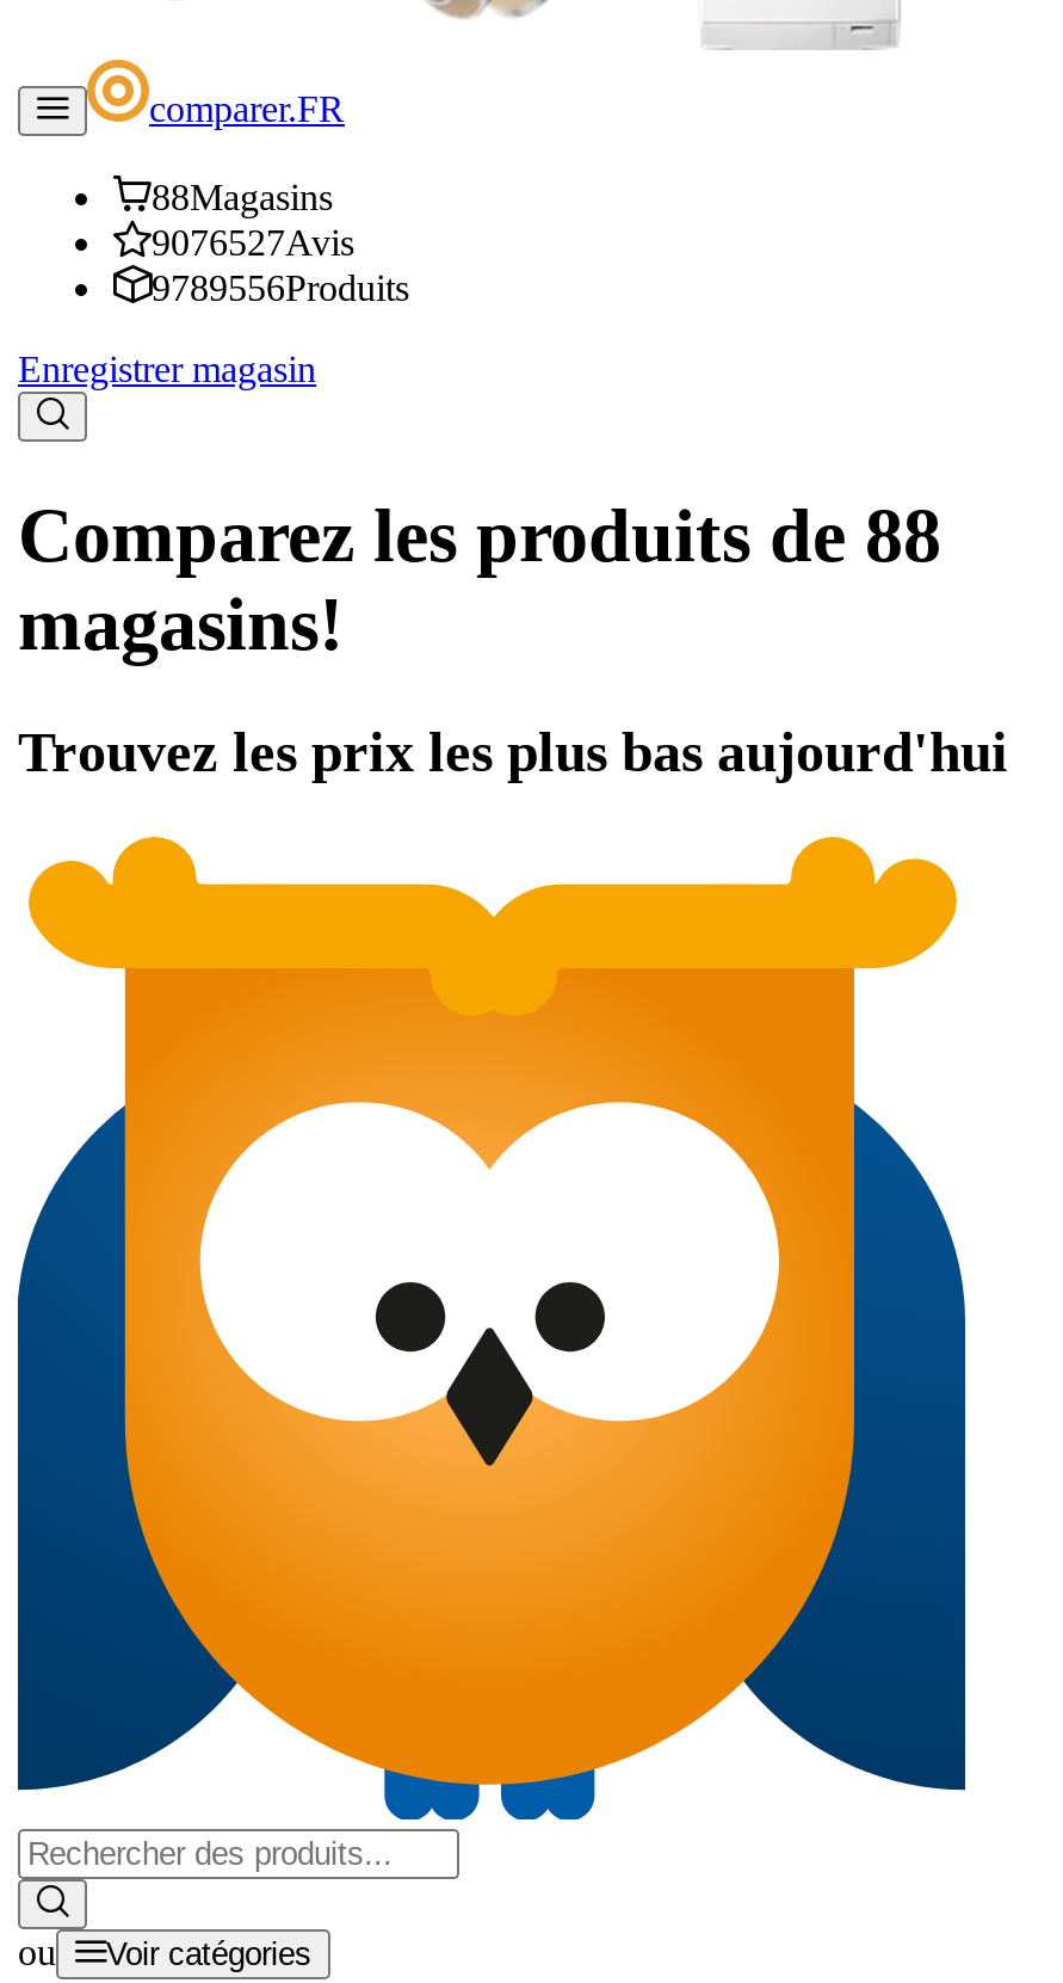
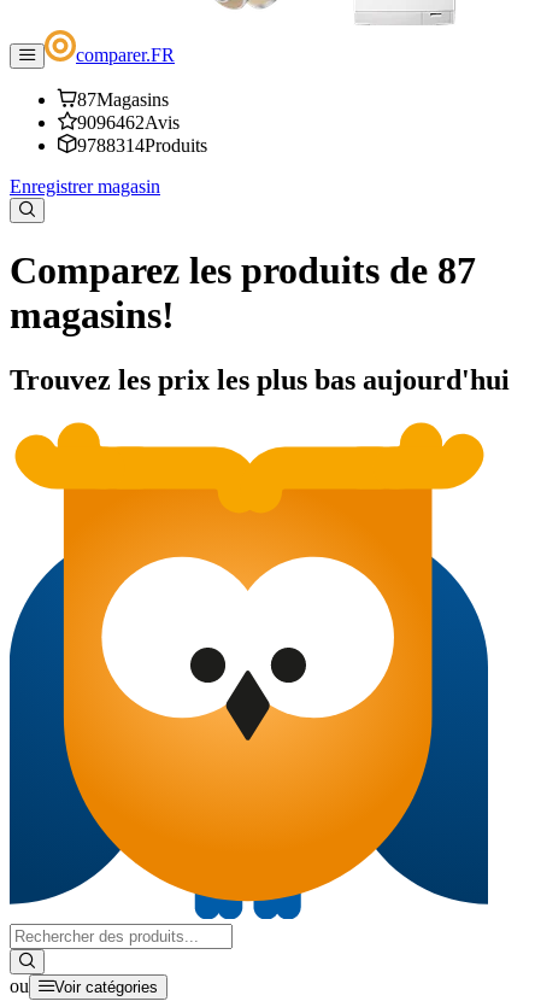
[152,177,333,217] 88Magasins -> [77,89,169,110] 87Magasins
[152,222,354,263] 9076527Avis -> [77,112,180,133] 9096462Avis
[152,267,409,308] 9789556Produits -> [77,135,207,156] 9788314Produits
[18,493,941,579] Comparez les produits de 88 -> [10,249,476,292] Comparez les produits de 87

